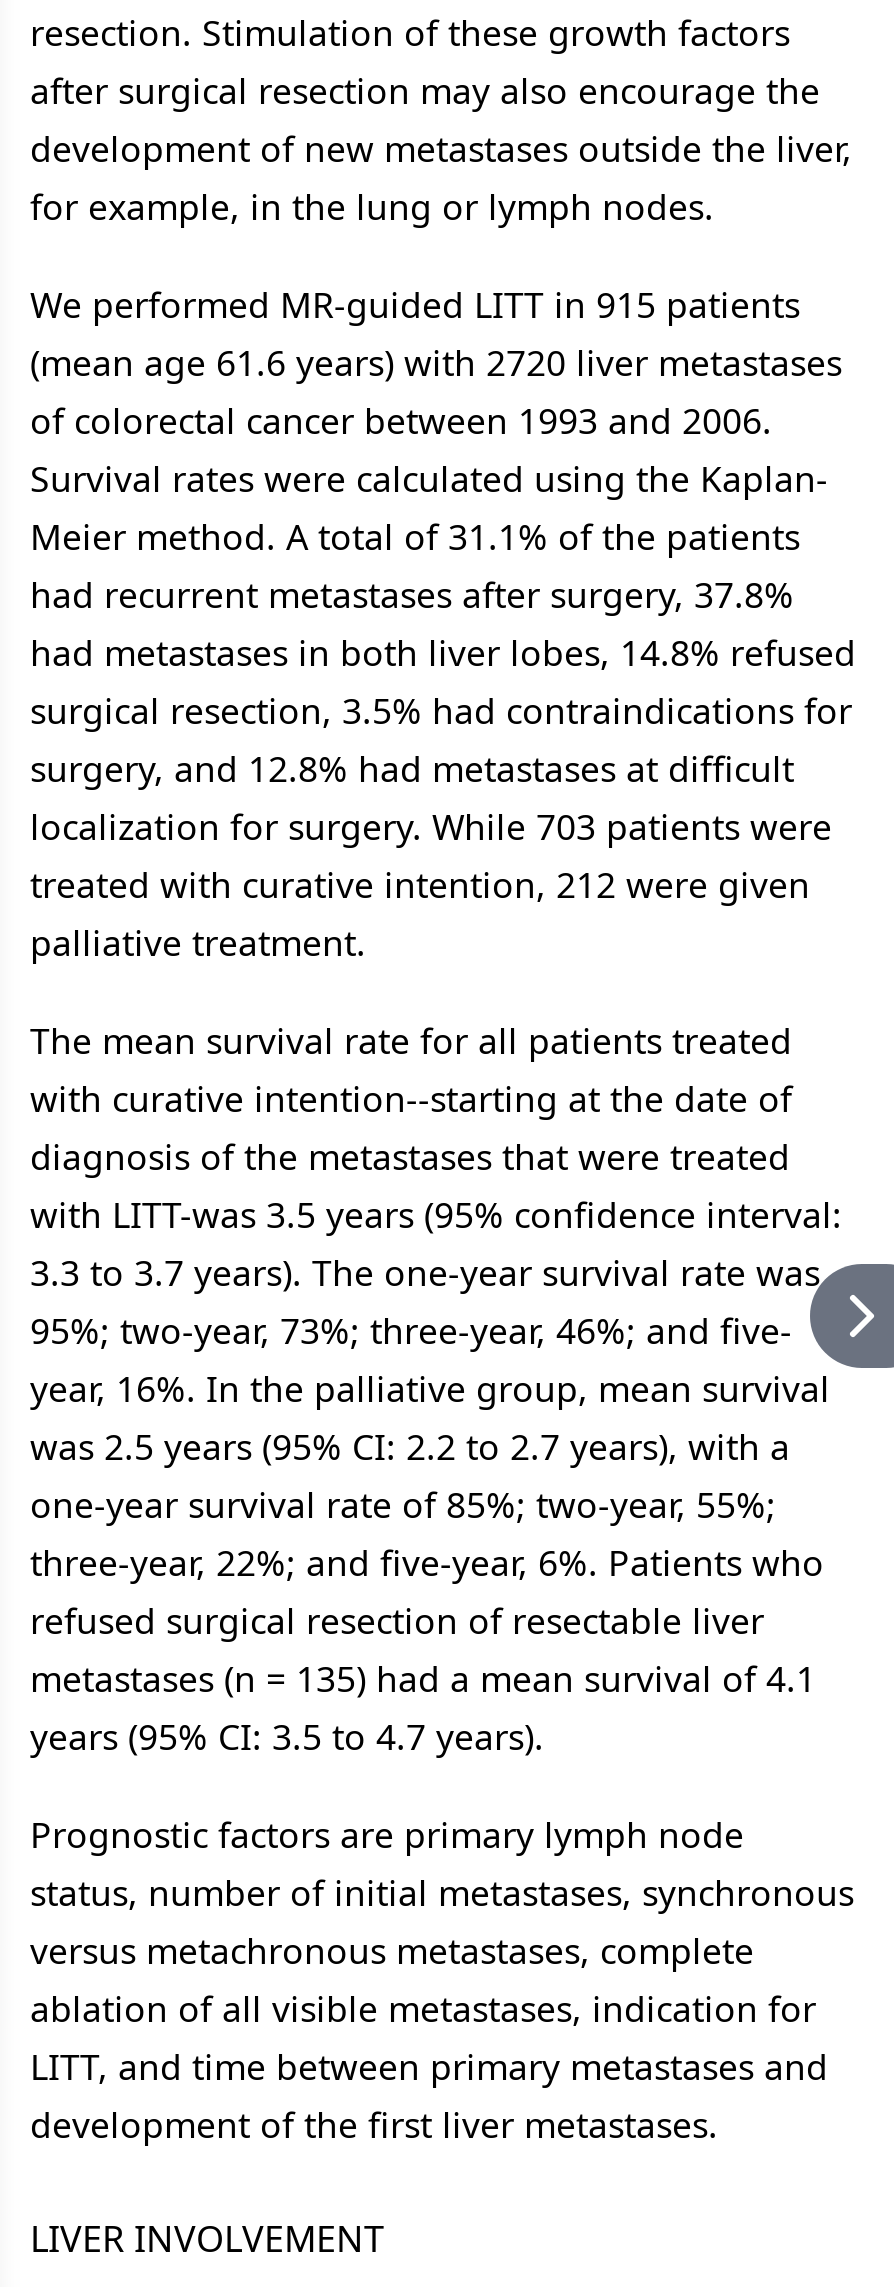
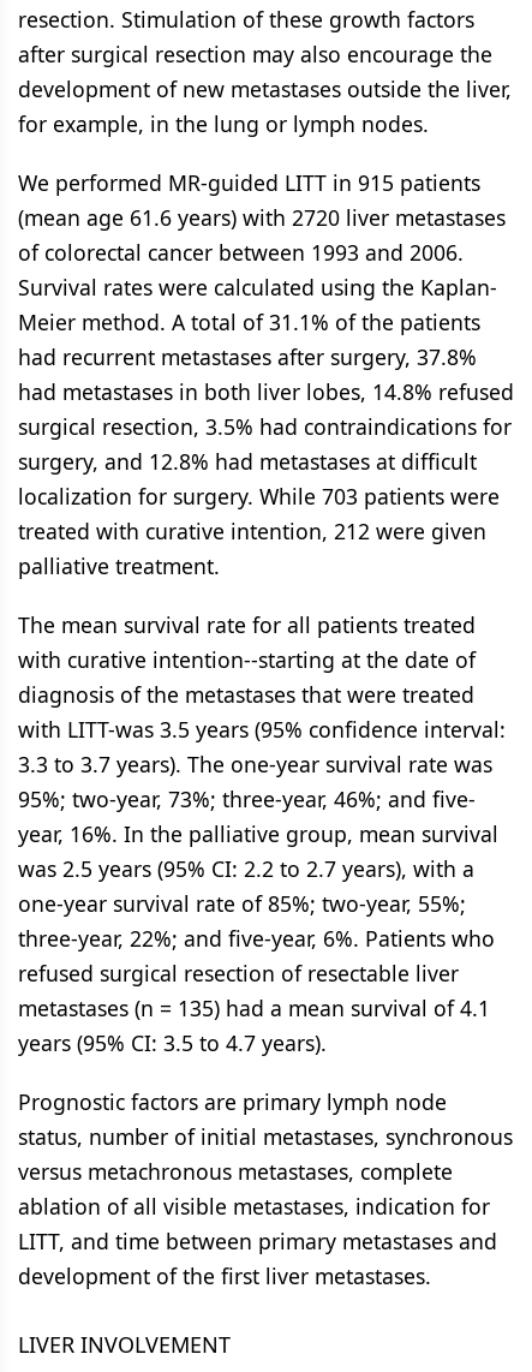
[808,1262,888,1370] [image] -> none

